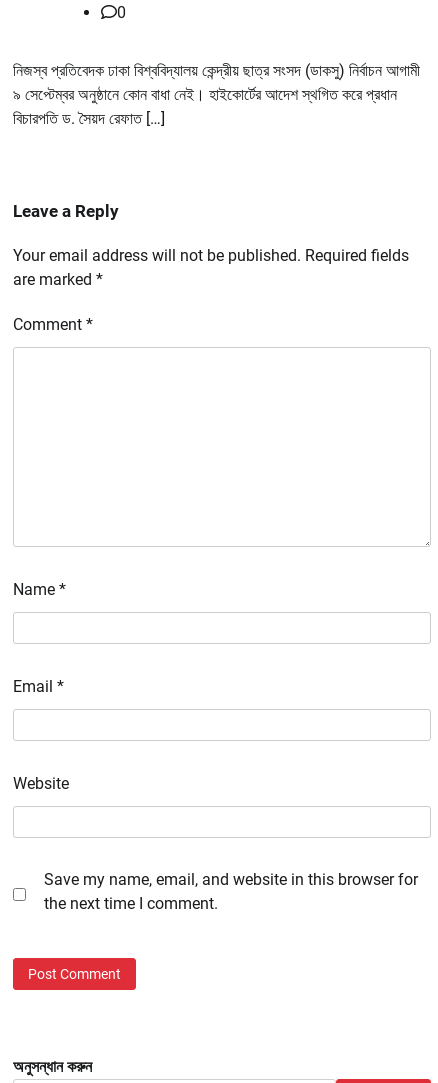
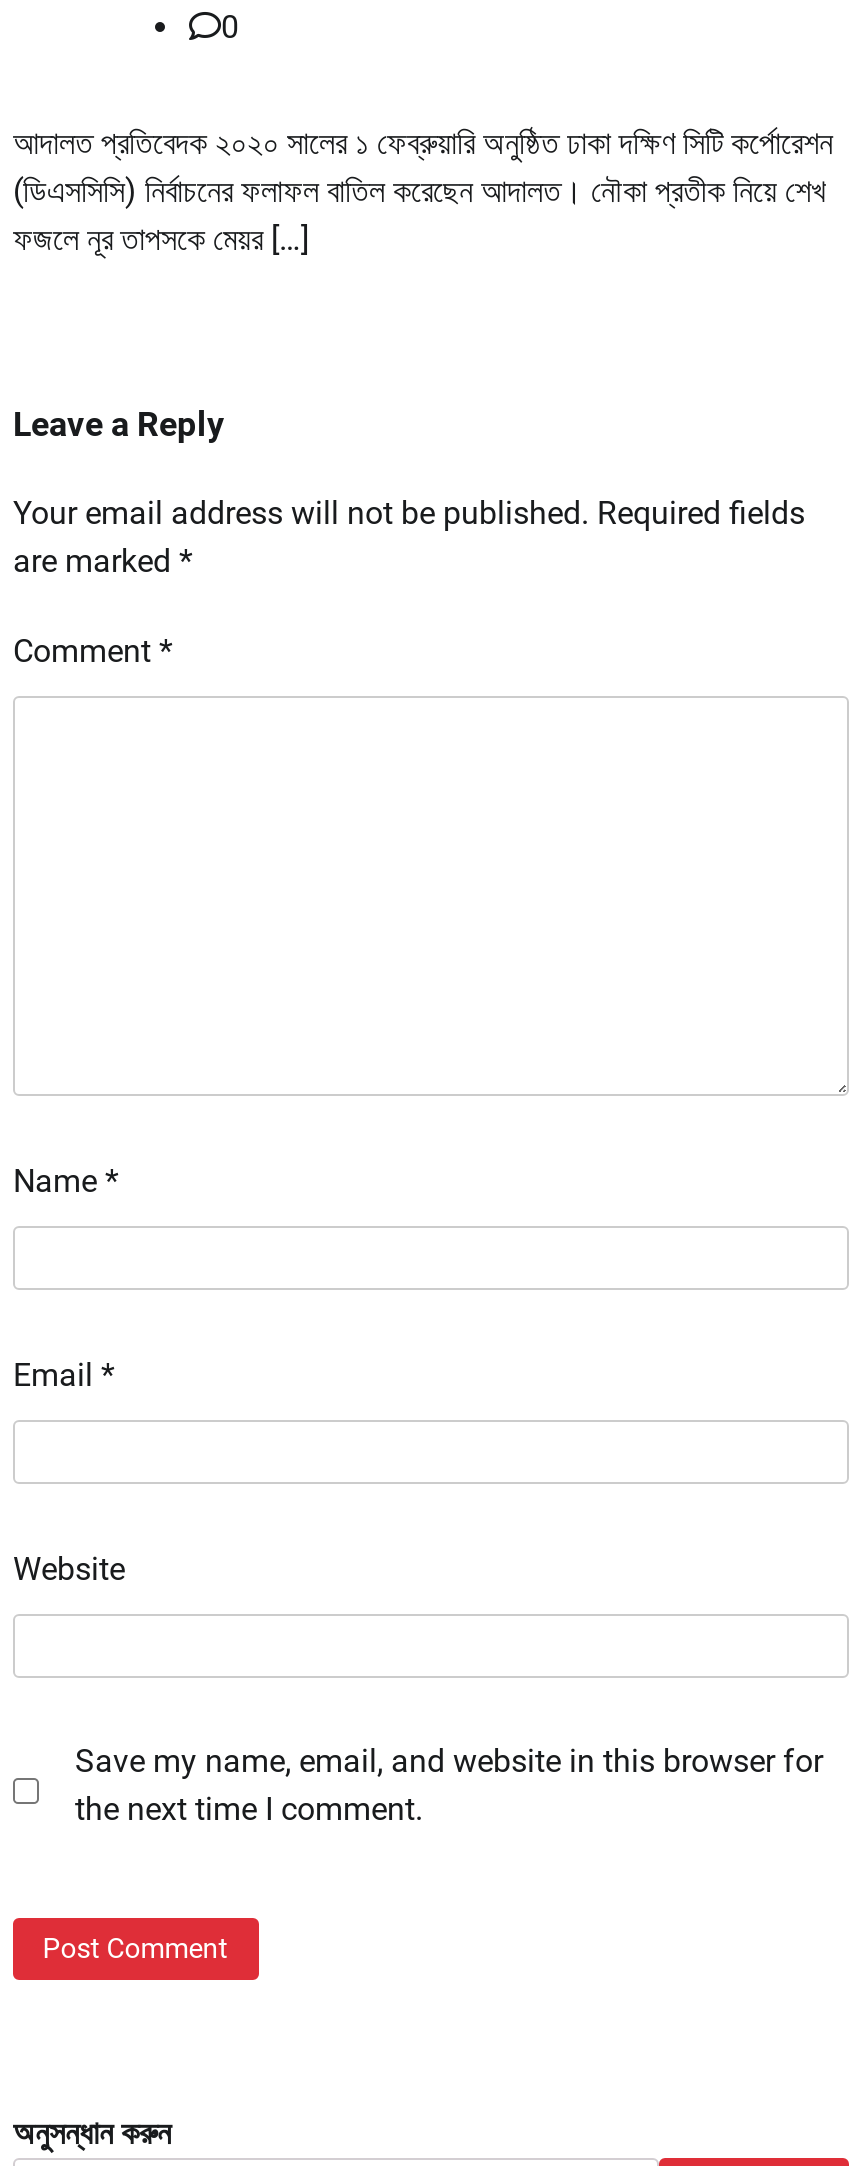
[13,61,420,128] নিজস্ব প্রতিবেদক ঢাকা বিশ্ববিদ্যালয় কেন্দ্রীয় ছাত্র সংসদ (ডাকসু) নির্বাচন আগামী | ৯ সেপ্টেম্বর অনুষ্ঠানে কোন বাধা নেই। হাইকোর্টের আদেশ স্থগিত করে প্রধান | বিচারপতি ড. সৈয়দ রেফাত […] -> [13,123,833,257] আদালত প্রতিবেদক ২০২০ সালের ১ ফেব্রুয়ারি অনুষ্ঠিত ঢাকা দক্ষিণ সিটি কর্পোরেশন | (ডিএসসিসি) নির্বাচনের ফলাফল বাতিল করেছেন আদালত। নৌকা প্রতীক নিয়ে শেখ | ফজলে নূর তাপসকে মেয়র […]

